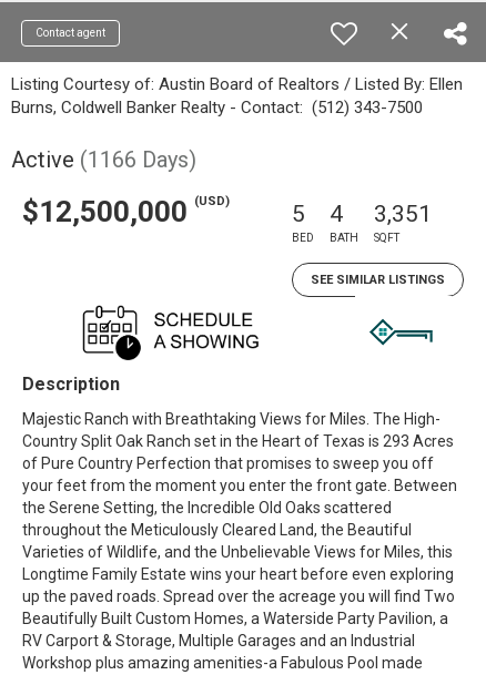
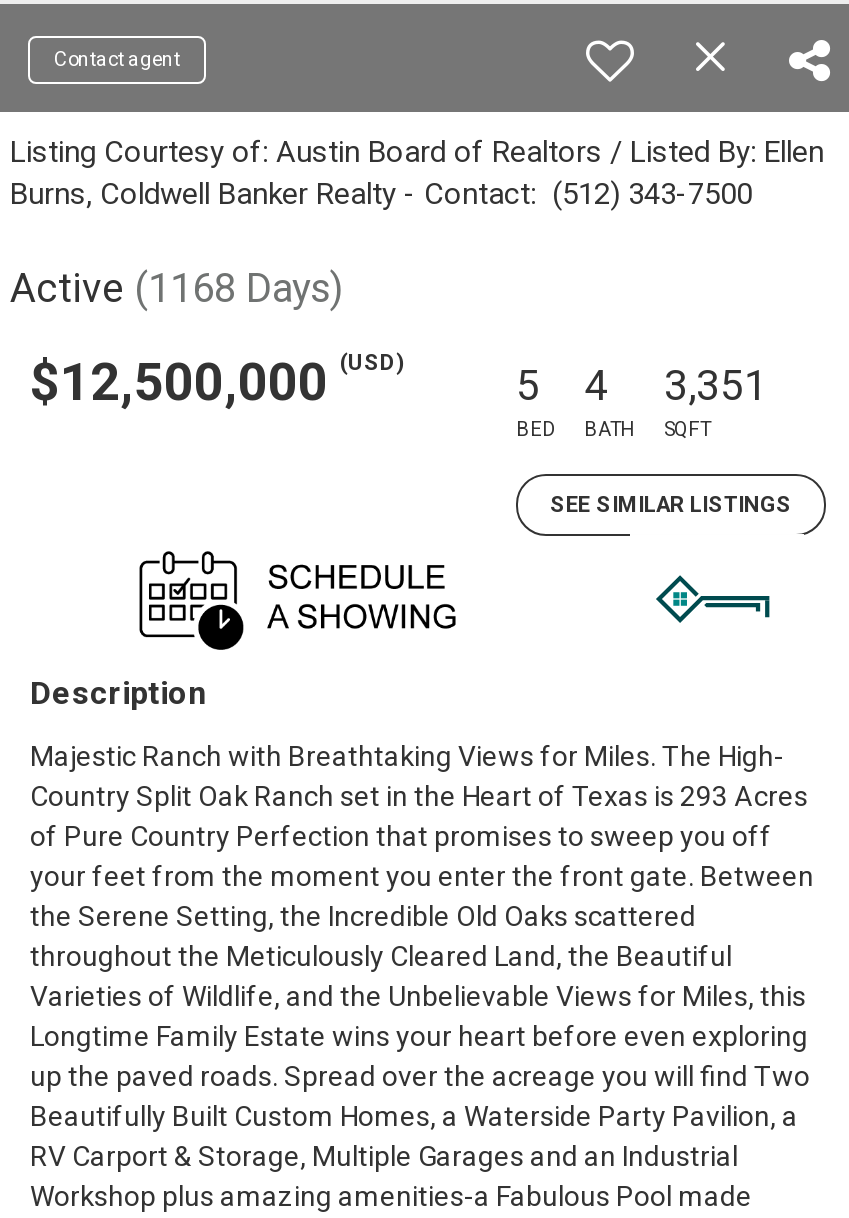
[11,146,196,173] Active (1166 Days) -> [10,264,344,312] Active (1168 Days)

